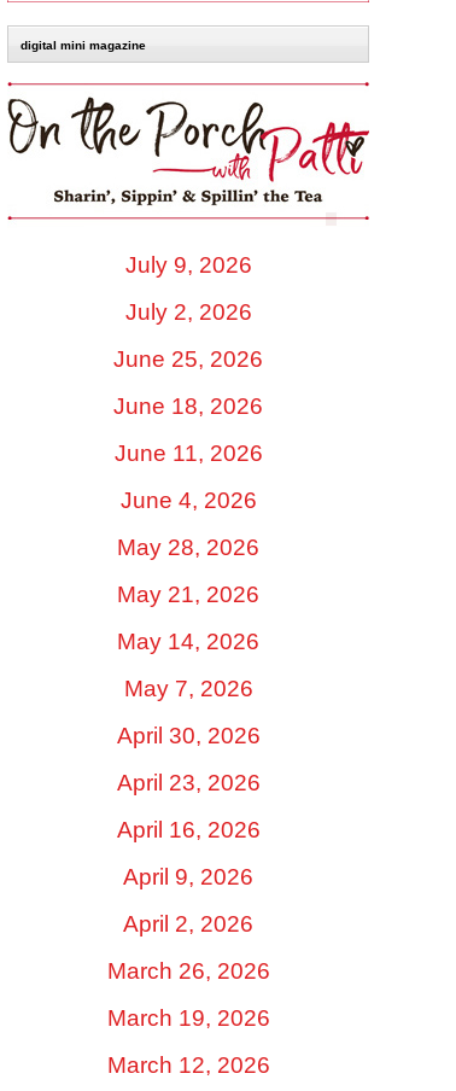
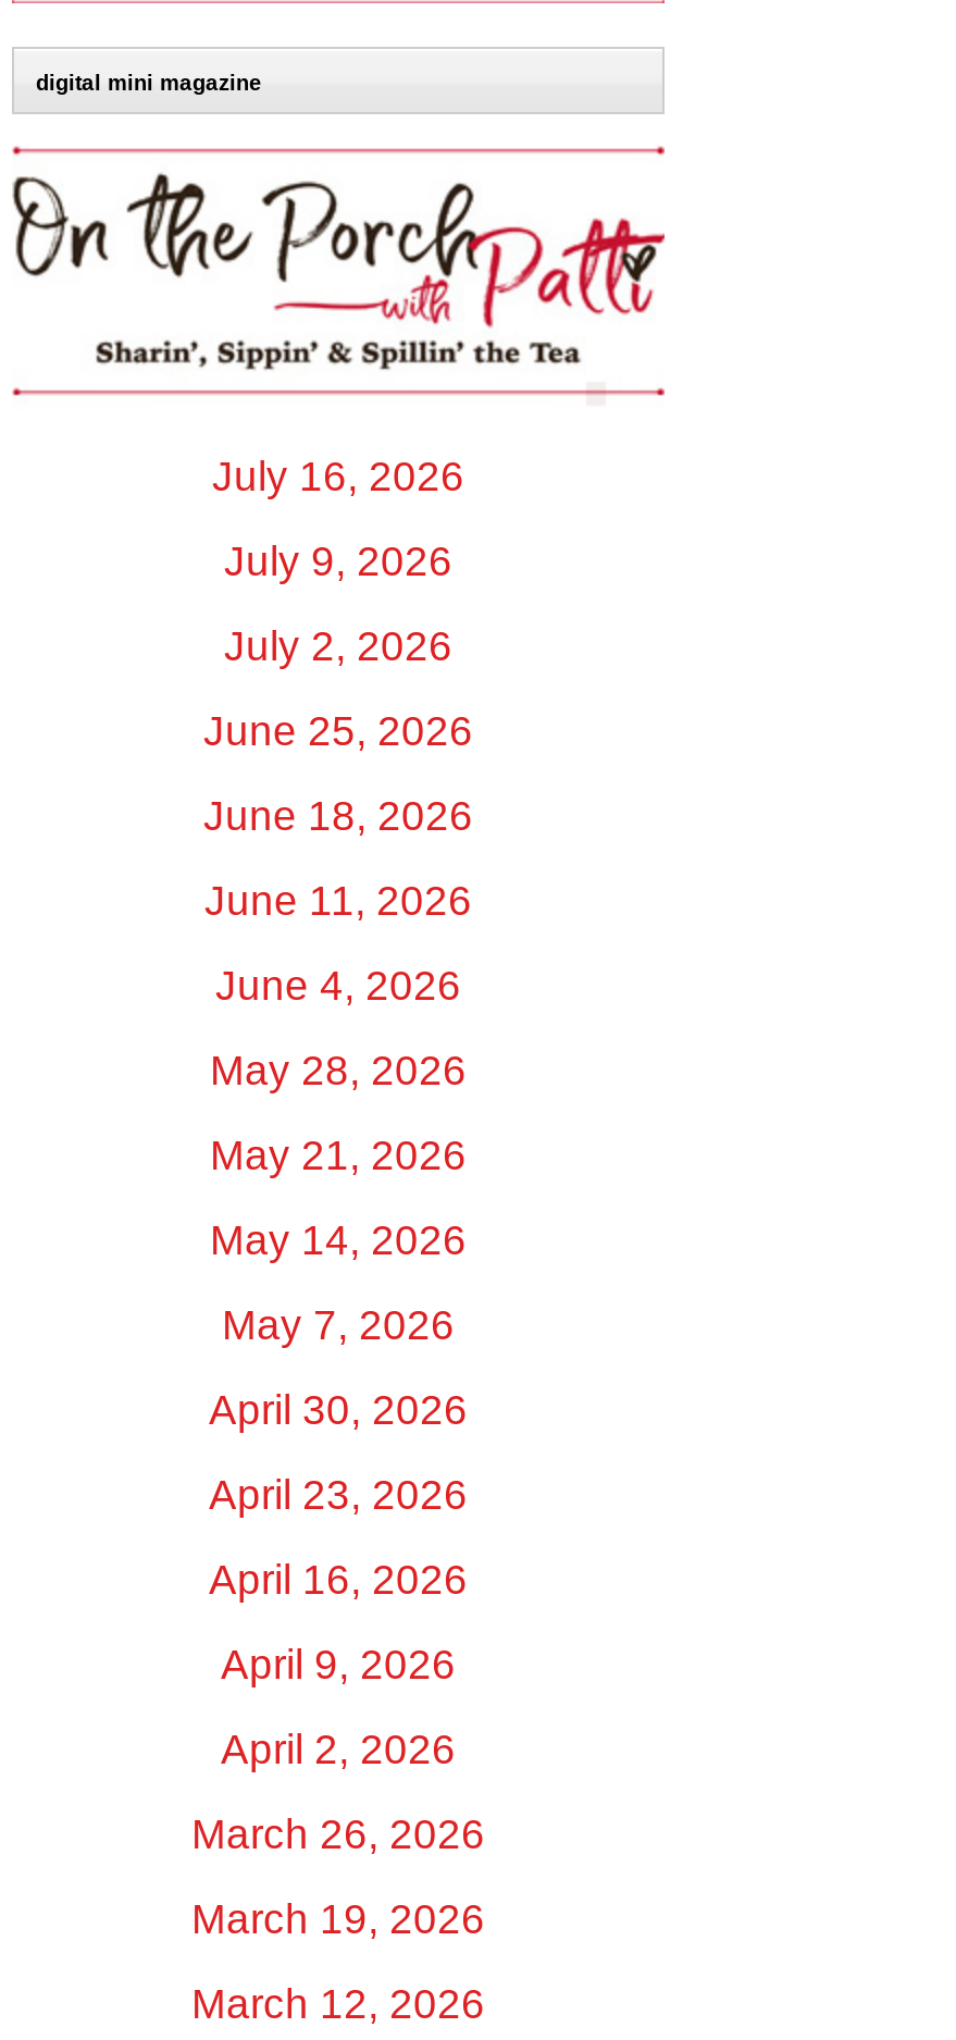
none -> [212,455,464,500] July 16, 2026

